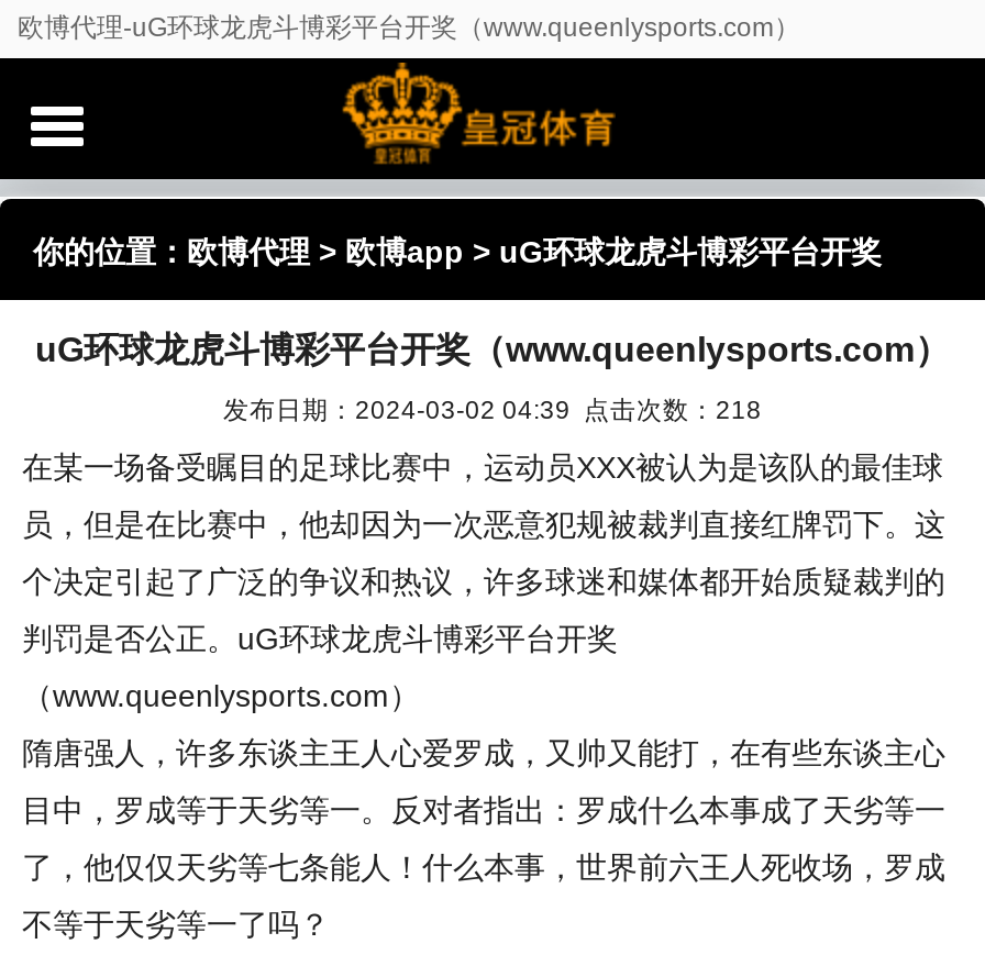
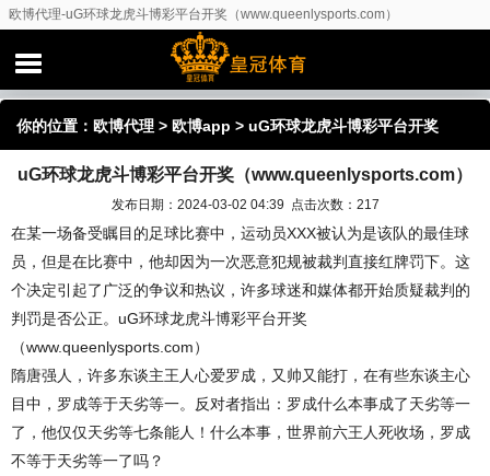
[223,395,762,423] 发布日期：2024-03-02 04:39 点击次数：218 -> [111,197,379,211] 发布日期：2024-03-02 04:39 点击次数：217

